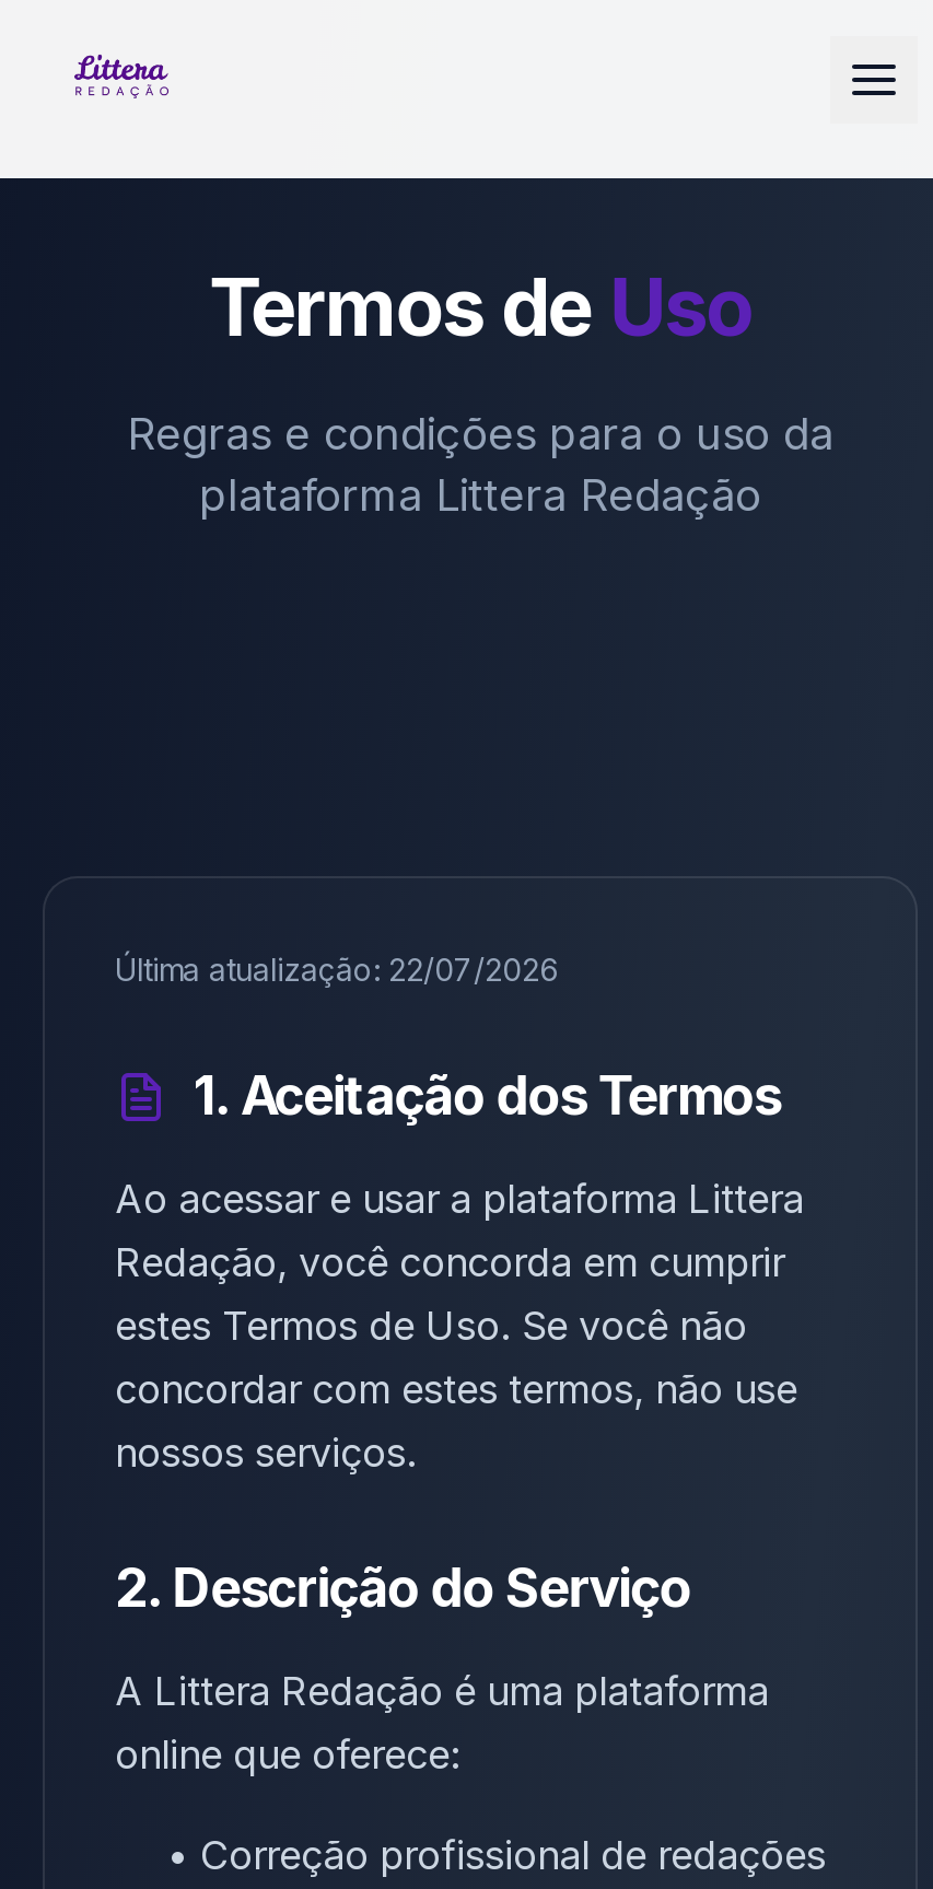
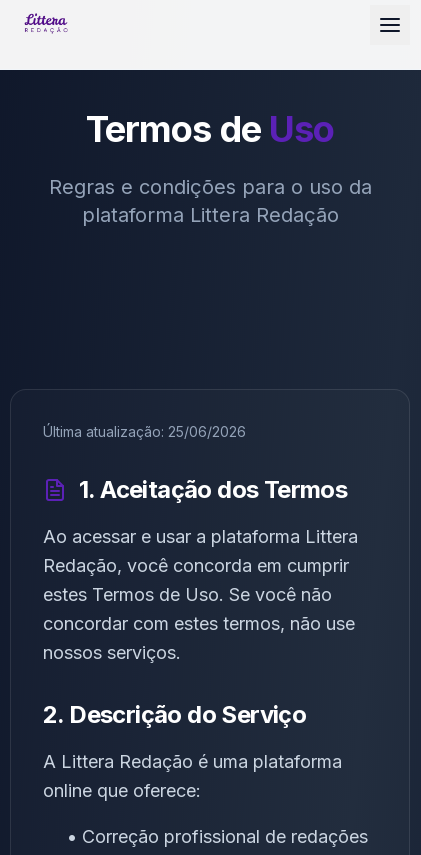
[115,951,559,988] Última atualização: 22/07/2026 -> [43,423,246,440] Última atualização: 25/06/2026

